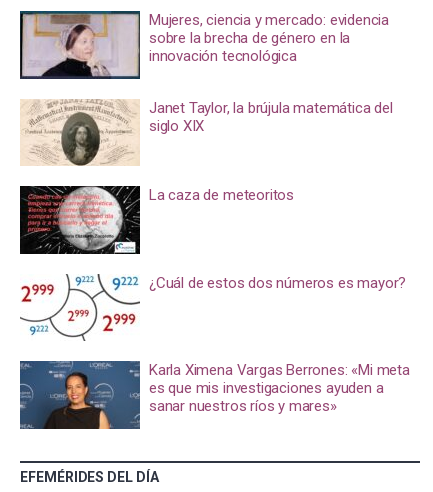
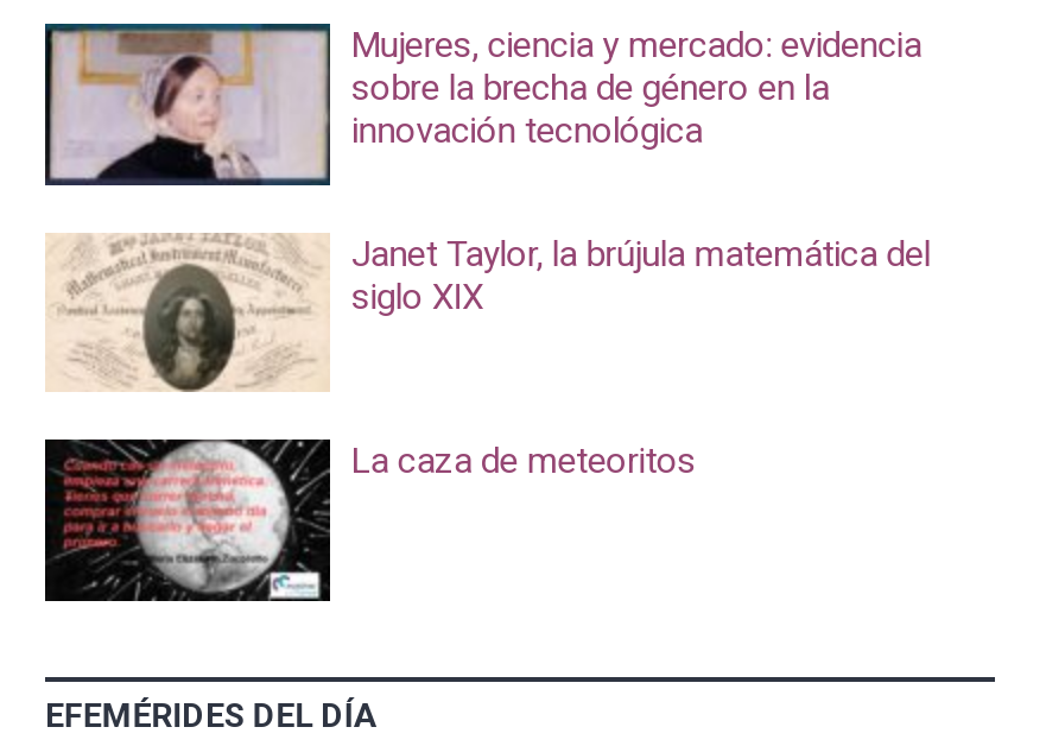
[20,273,406,340] [image] | ¿Cuál de estos dos números es mayor? -> none
[19,360,410,430] [image] | Karla Ximena Vargas Berrones: «Mi meta | es que mis investigaciones ayuden a | sanar nuestros ríos y mares» -> none

